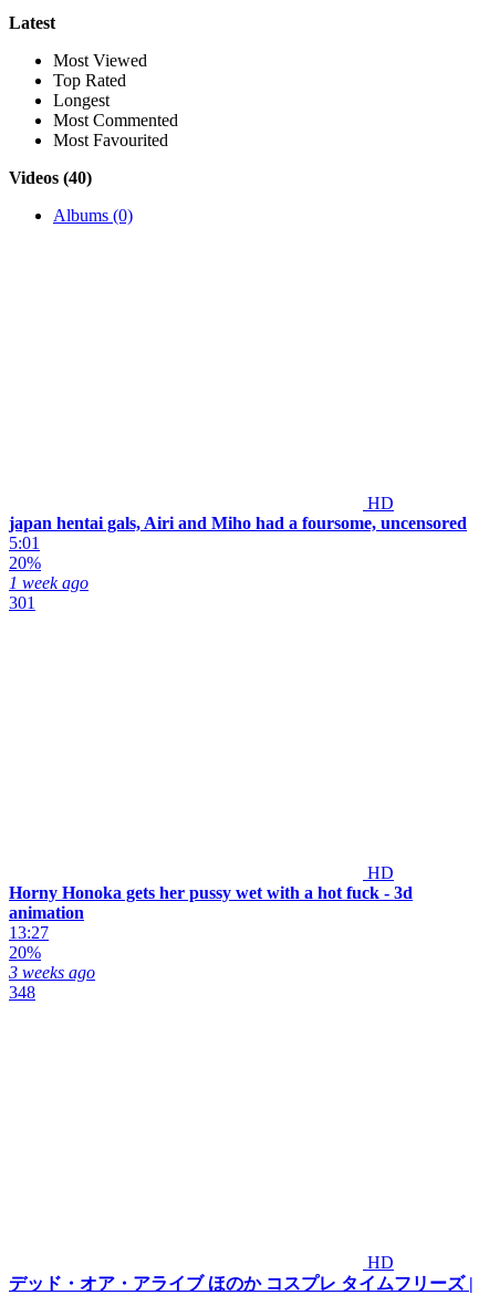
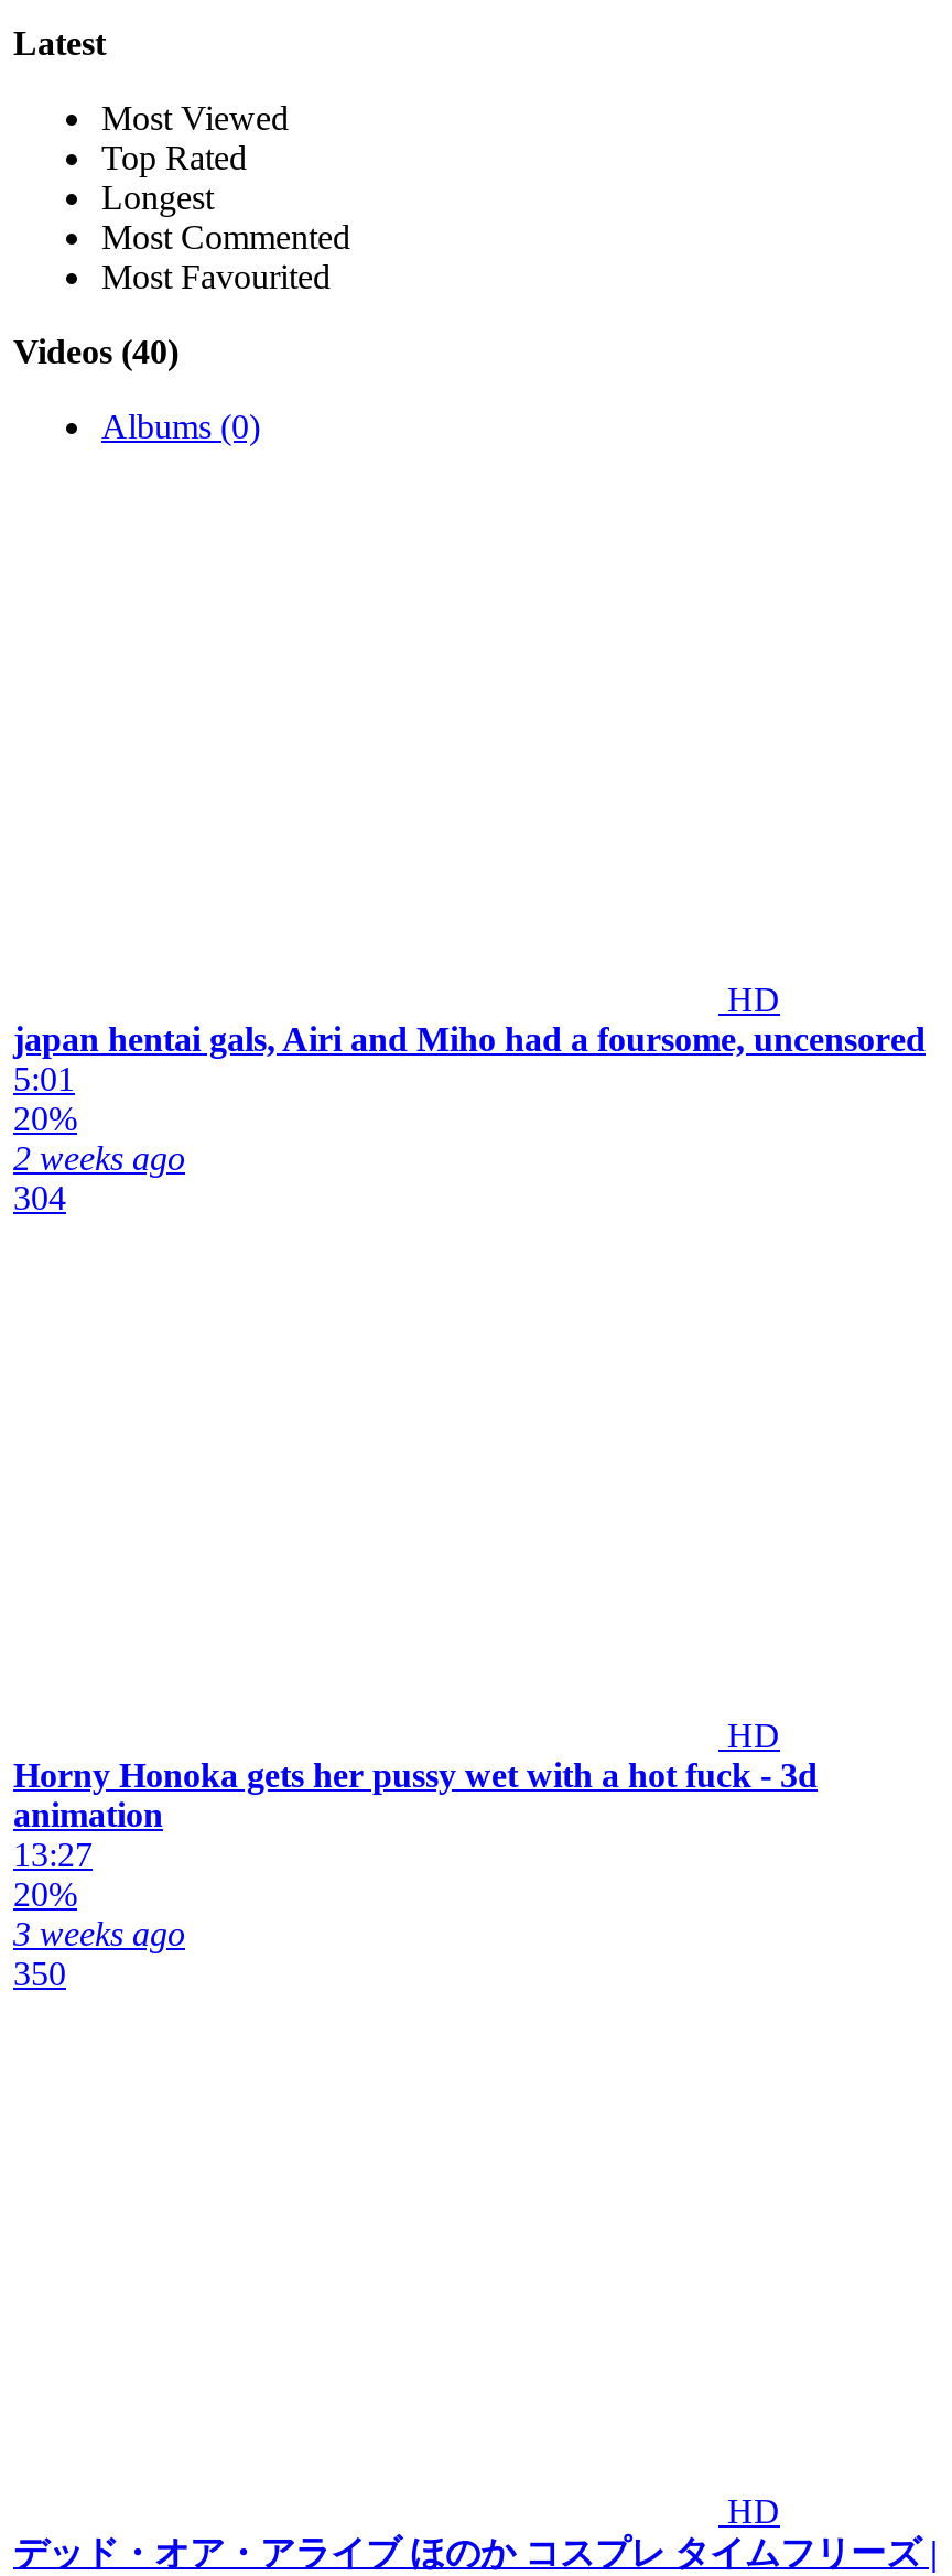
[9,573,89,592] 1 week ago -> [13,1139,185,1176] 2 weeks ago
[9,593,35,612] 301 -> [13,1178,66,1216] 304
[9,983,35,1001] 348 -> [13,1954,66,1991] 350

